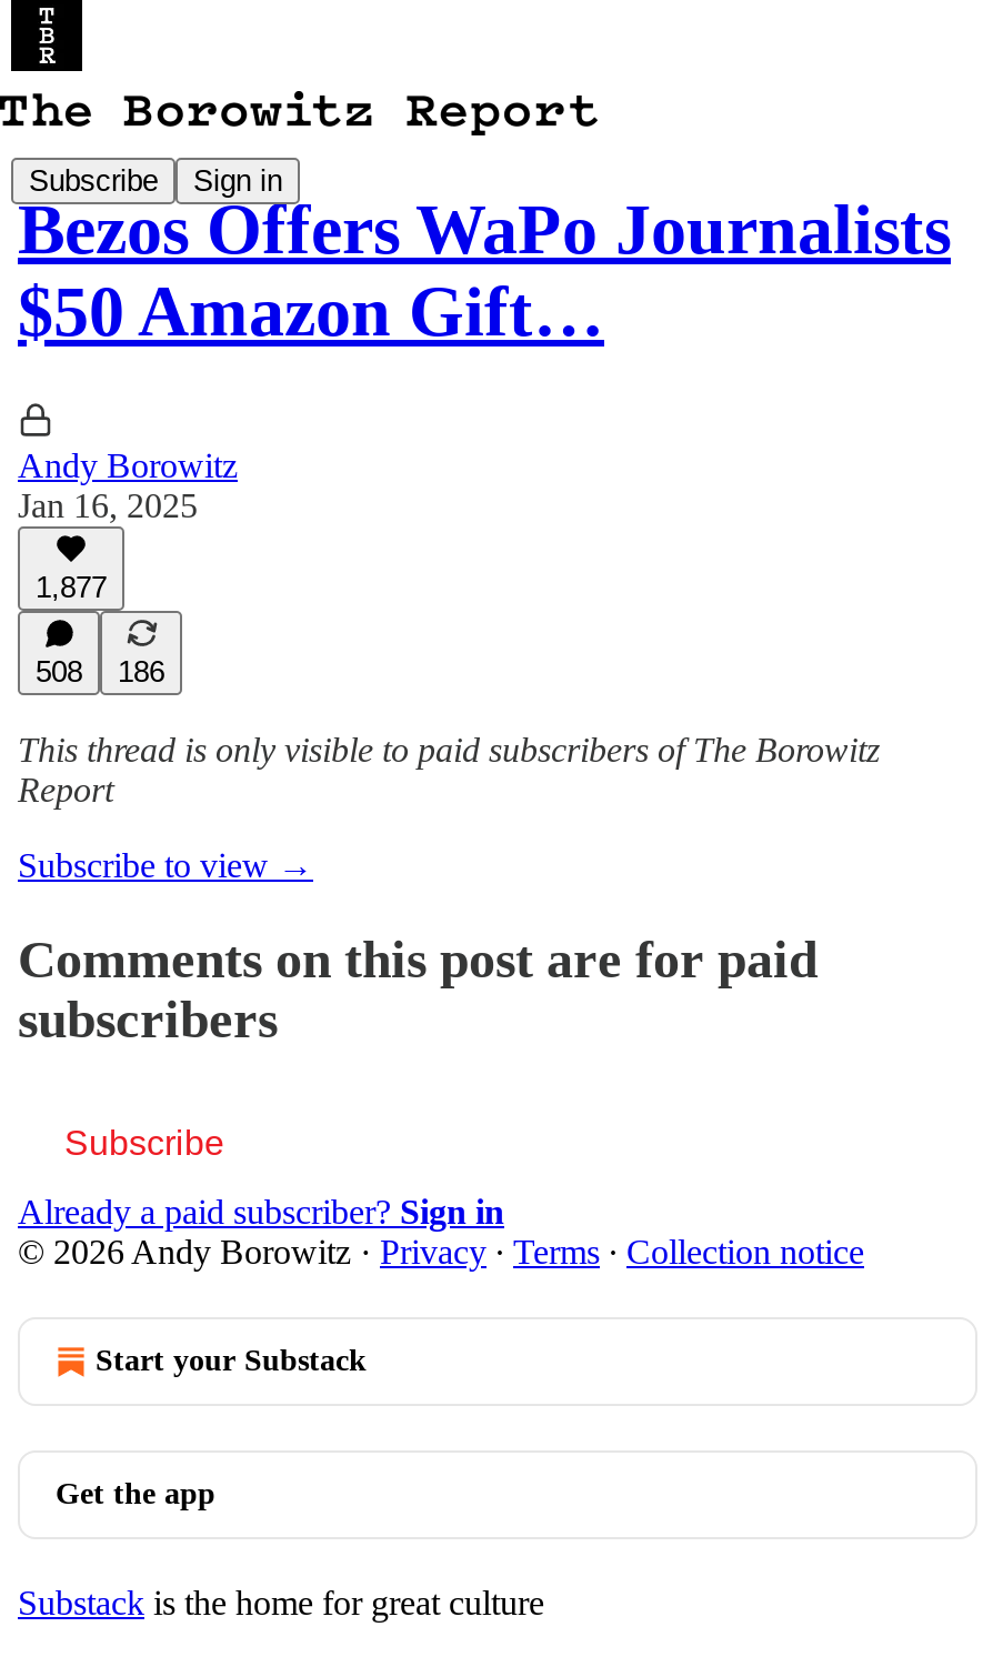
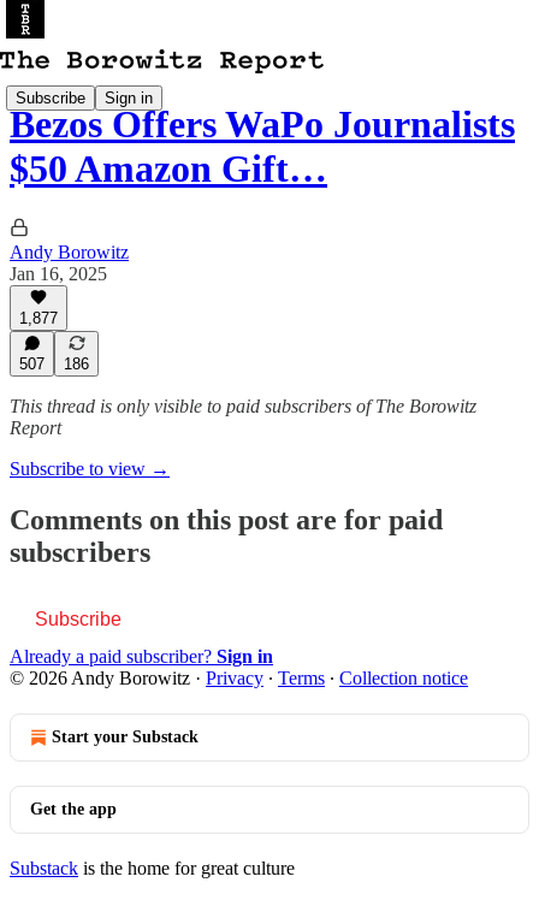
[36,655,164,688] 508 186 -> [19,355,89,373] 507 186

